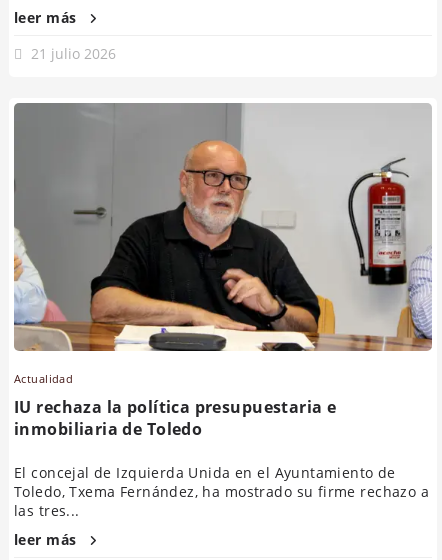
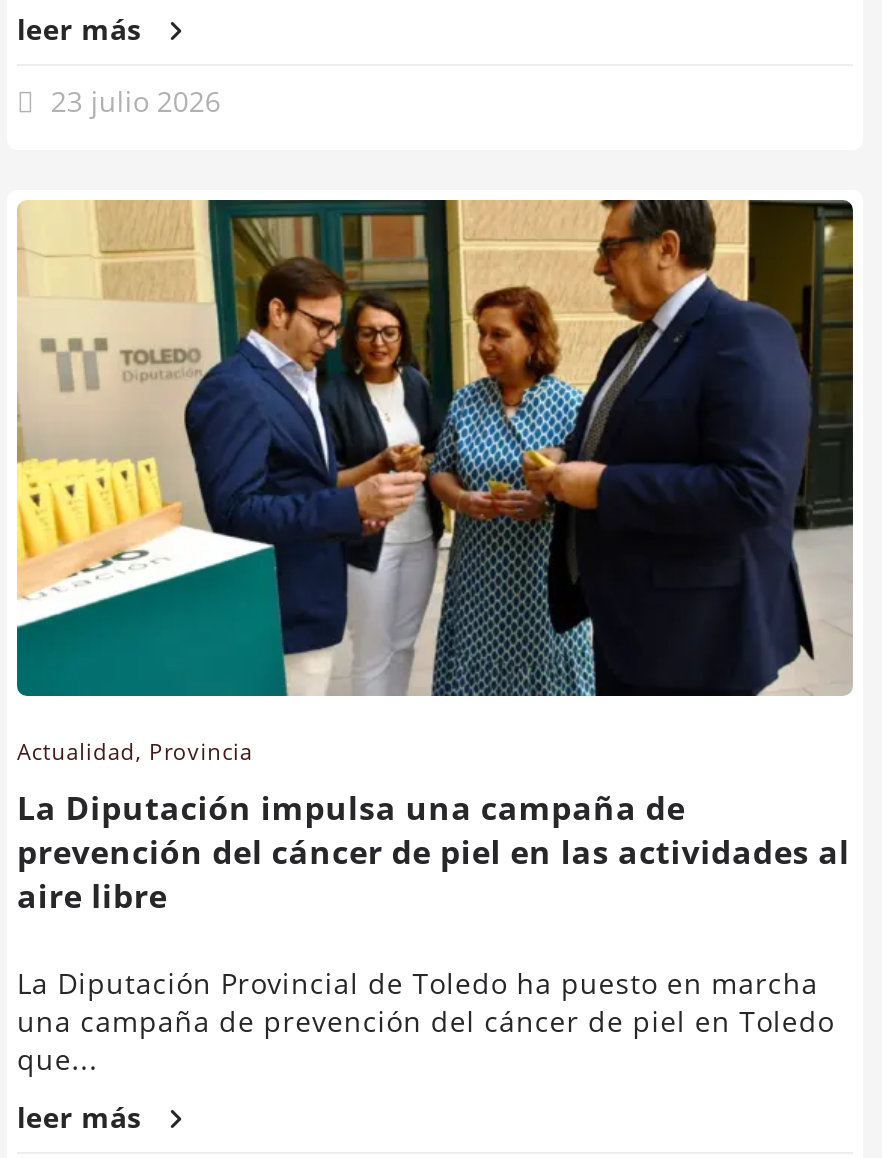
[31,43,116,62] 21 julio 2026 -> [51,81,221,119] 23 julio 2026
[13,103,432,386] [image] | Actualidad -> [17,198,855,766] [image] | Actualidad, Provincia
[14,396,336,440] IU rechaza la política presupuestaria e | inmobiliaria de Toledo -> [17,786,850,918] La Diputación impulsa una campaña de | prevención del cáncer de piel en las actividades al | aire libre
[14,463,429,520] El concejal de Izquierda Unida en el Ayuntamiento de | Toledo, Txema Fernández, ha mostrado su firme rechazo a | las tres... -> [17,964,834,1078] La Diputación Provincial de Toledo ha puesto en marcha | una campaña de prevención del cáncer de piel en Toledo | que...

